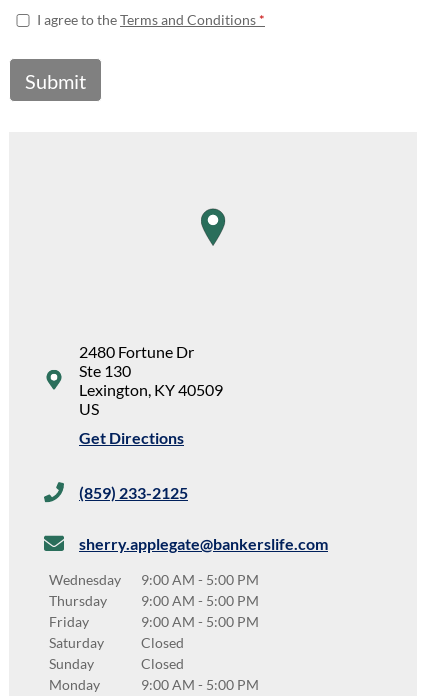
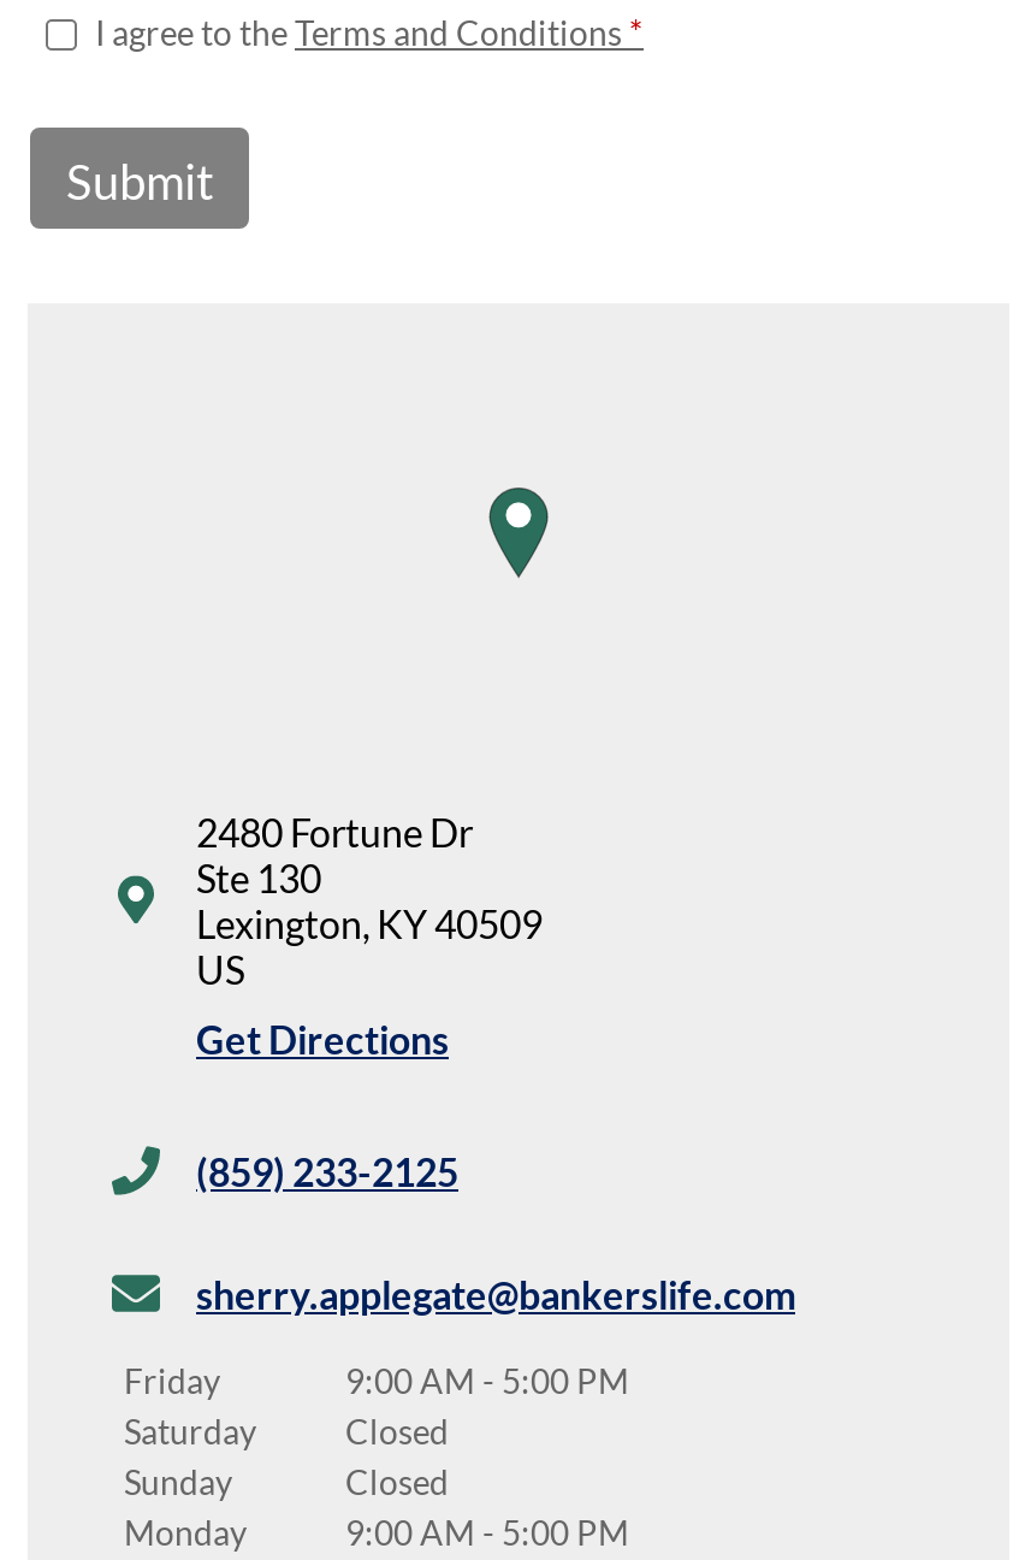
[49,571,259,609] Wednesday | 9:00 AM - 5:00 PM | Thursday | 9:00 AM - 5:00 PM -> none

